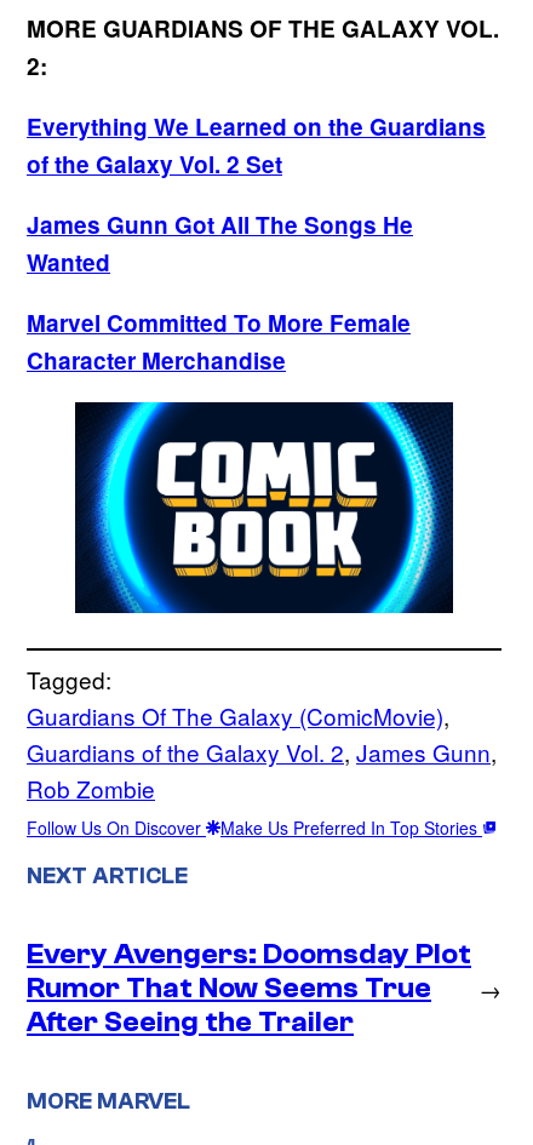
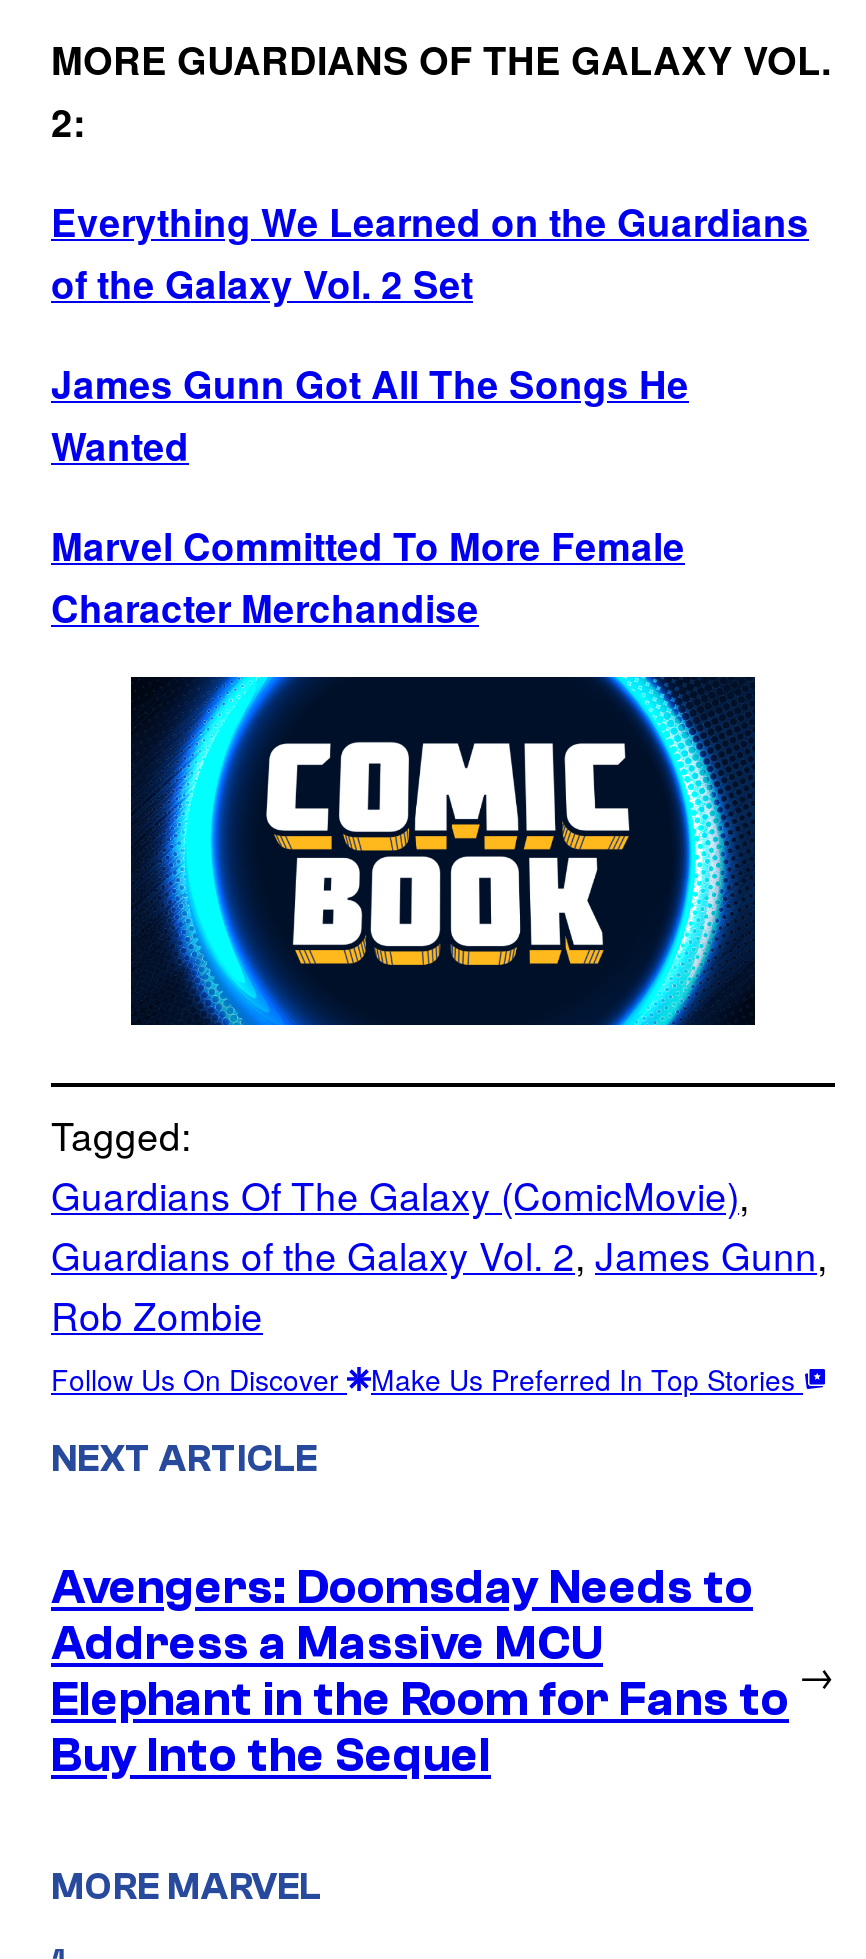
[27,938,471,1038] Every Avengers: Doomsday Plot | Rumor That Now Seems True | After Seeing the Trailer -> [51,1561,789,1783] Avengers: Doomsday Needs to | Address a Massive MCU | Elephant in the Room for Fans to | Buy Into the Sequel

